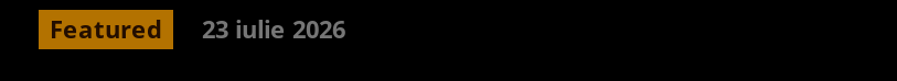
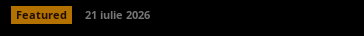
[50,12,345,45] Featured 23 iulie 2026 -> [16,7,150,22] Featured 21 iulie 2026

